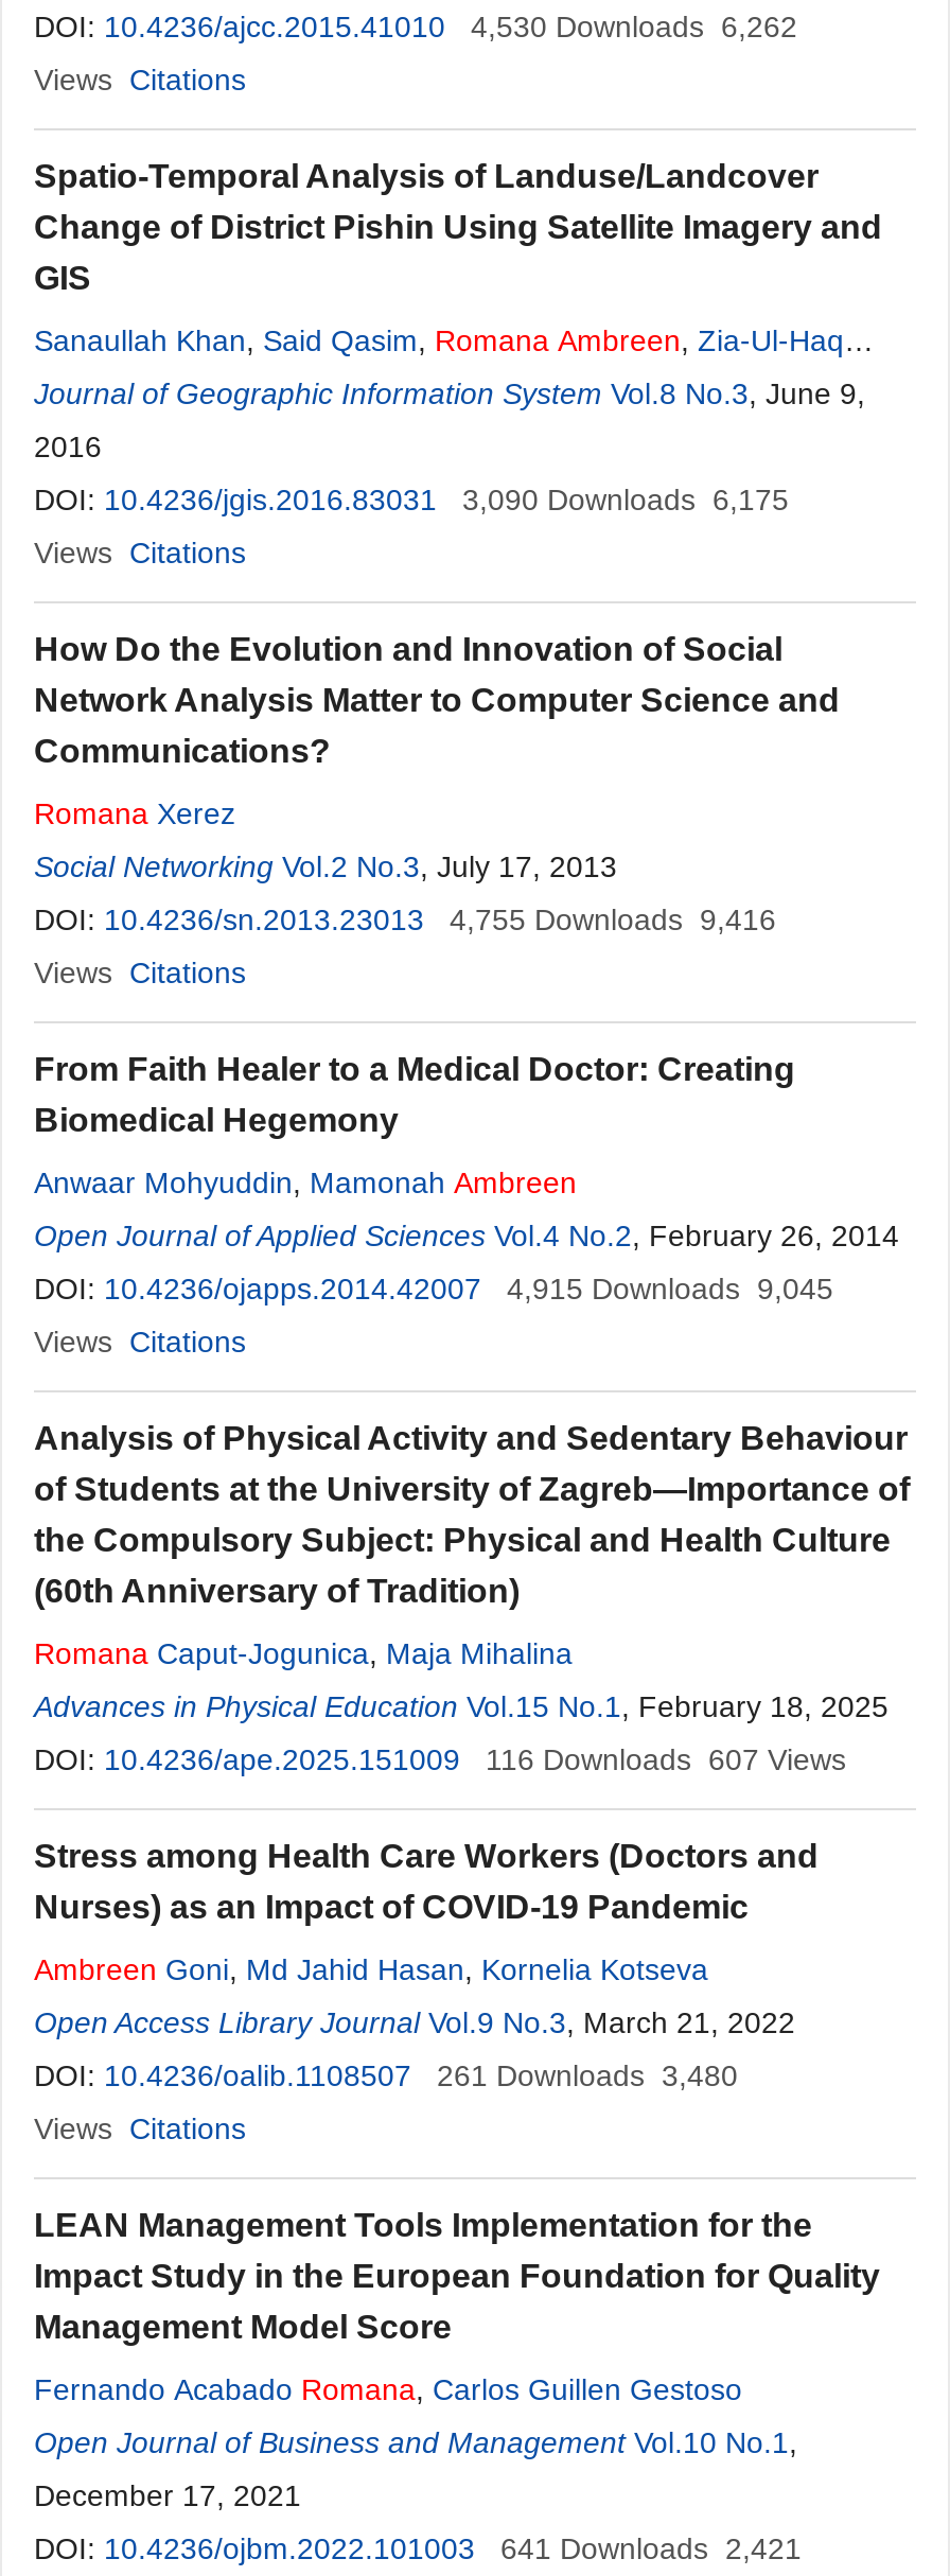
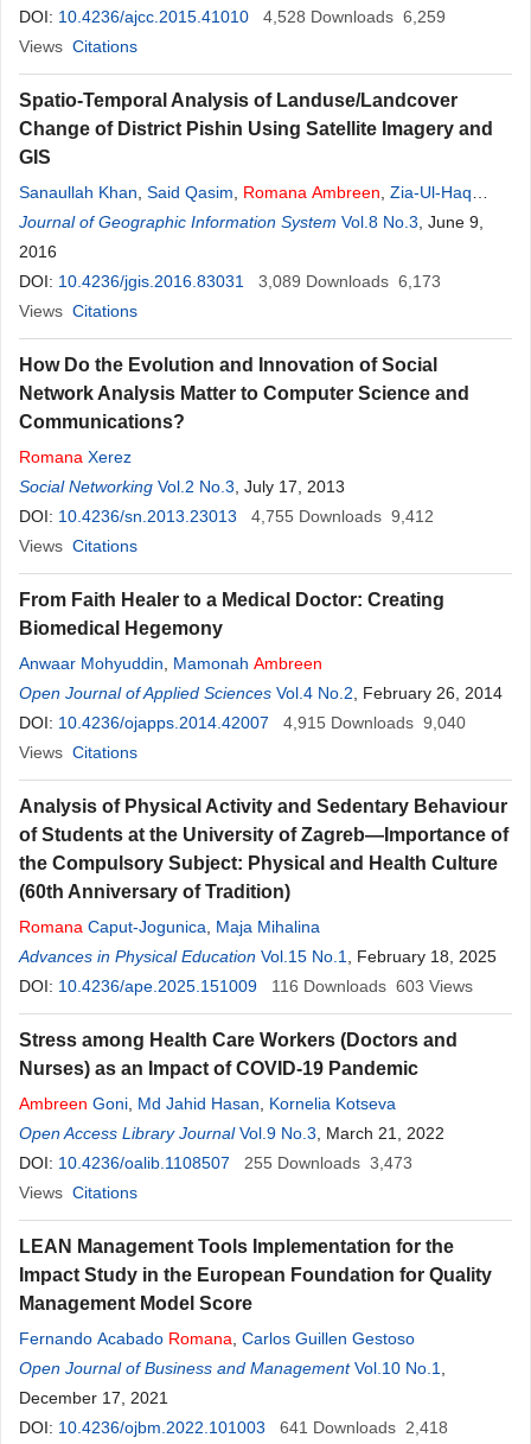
[34,10,797,43] DOI: 10.4236/ajcc.2015.41010 4,530 Downloads 6,262 -> [19,7,446,26] DOI: 10.4236/ajcc.2015.41010 4,528 Downloads 6,259
[34,483,789,516] DOI: 10.4236/jgis.2016.83031 3,090 Downloads 6,175 -> [19,272,441,291] DOI: 10.4236/jgis.2016.83031 3,089 Downloads 6,173
[34,903,776,936] DOI: 10.4236/sn.2013.23013 4,755 Downloads 9,416 -> [19,507,434,526] DOI: 10.4236/sn.2013.23013 4,755 Downloads 9,412
[34,1272,833,1305] DOI: 10.4236/ojapps.2014.42007 4,915 Downloads 9,045 -> [19,713,466,732] DOI: 10.4236/ojapps.2014.42007 4,915 Downloads 9,040
[486,1742,846,1776] 116 Downloads 607 Views -> [271,977,473,995] 116 Downloads 603 Views
[34,2058,738,2092] DOI: 10.4236/oalib.1108507 261 Downloads 3,480 -> [19,1153,412,1172] DOI: 10.4236/oalib.1108507 255 Downloads 3,473
[34,2531,802,2565] DOI: 10.4236/ojbm.2022.101003 641 Downloads 2,421 -> [19,1418,448,1437] DOI: 10.4236/ojbm.2022.101003 641 Downloads 2,418

